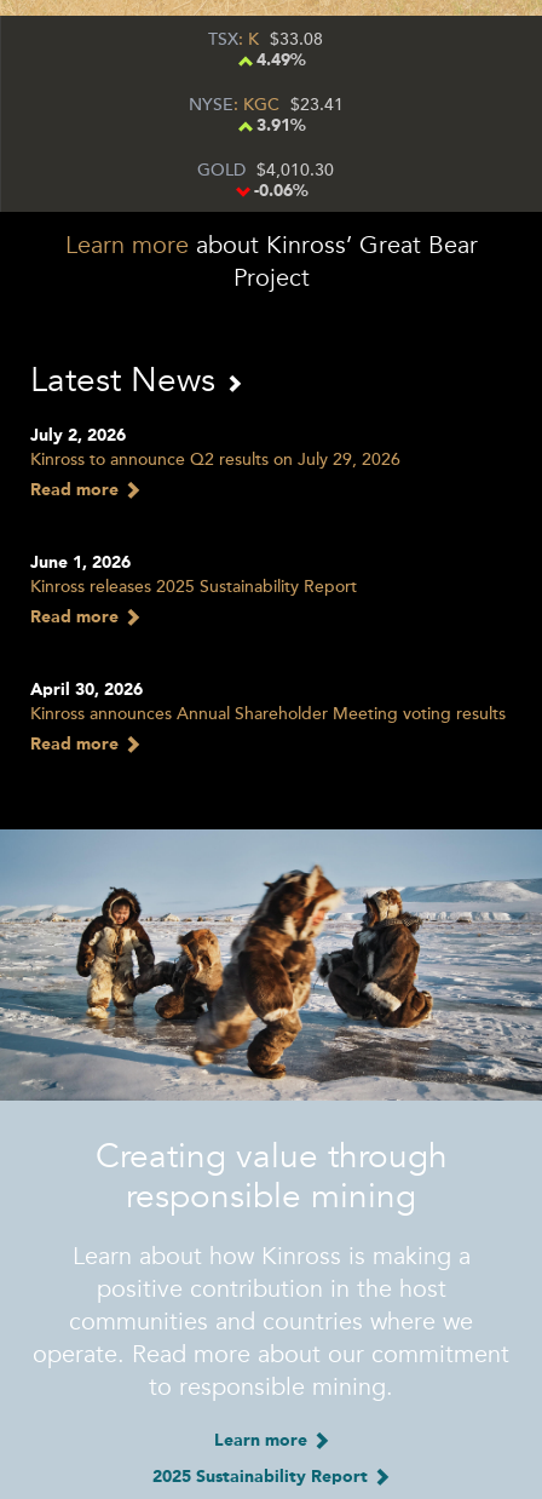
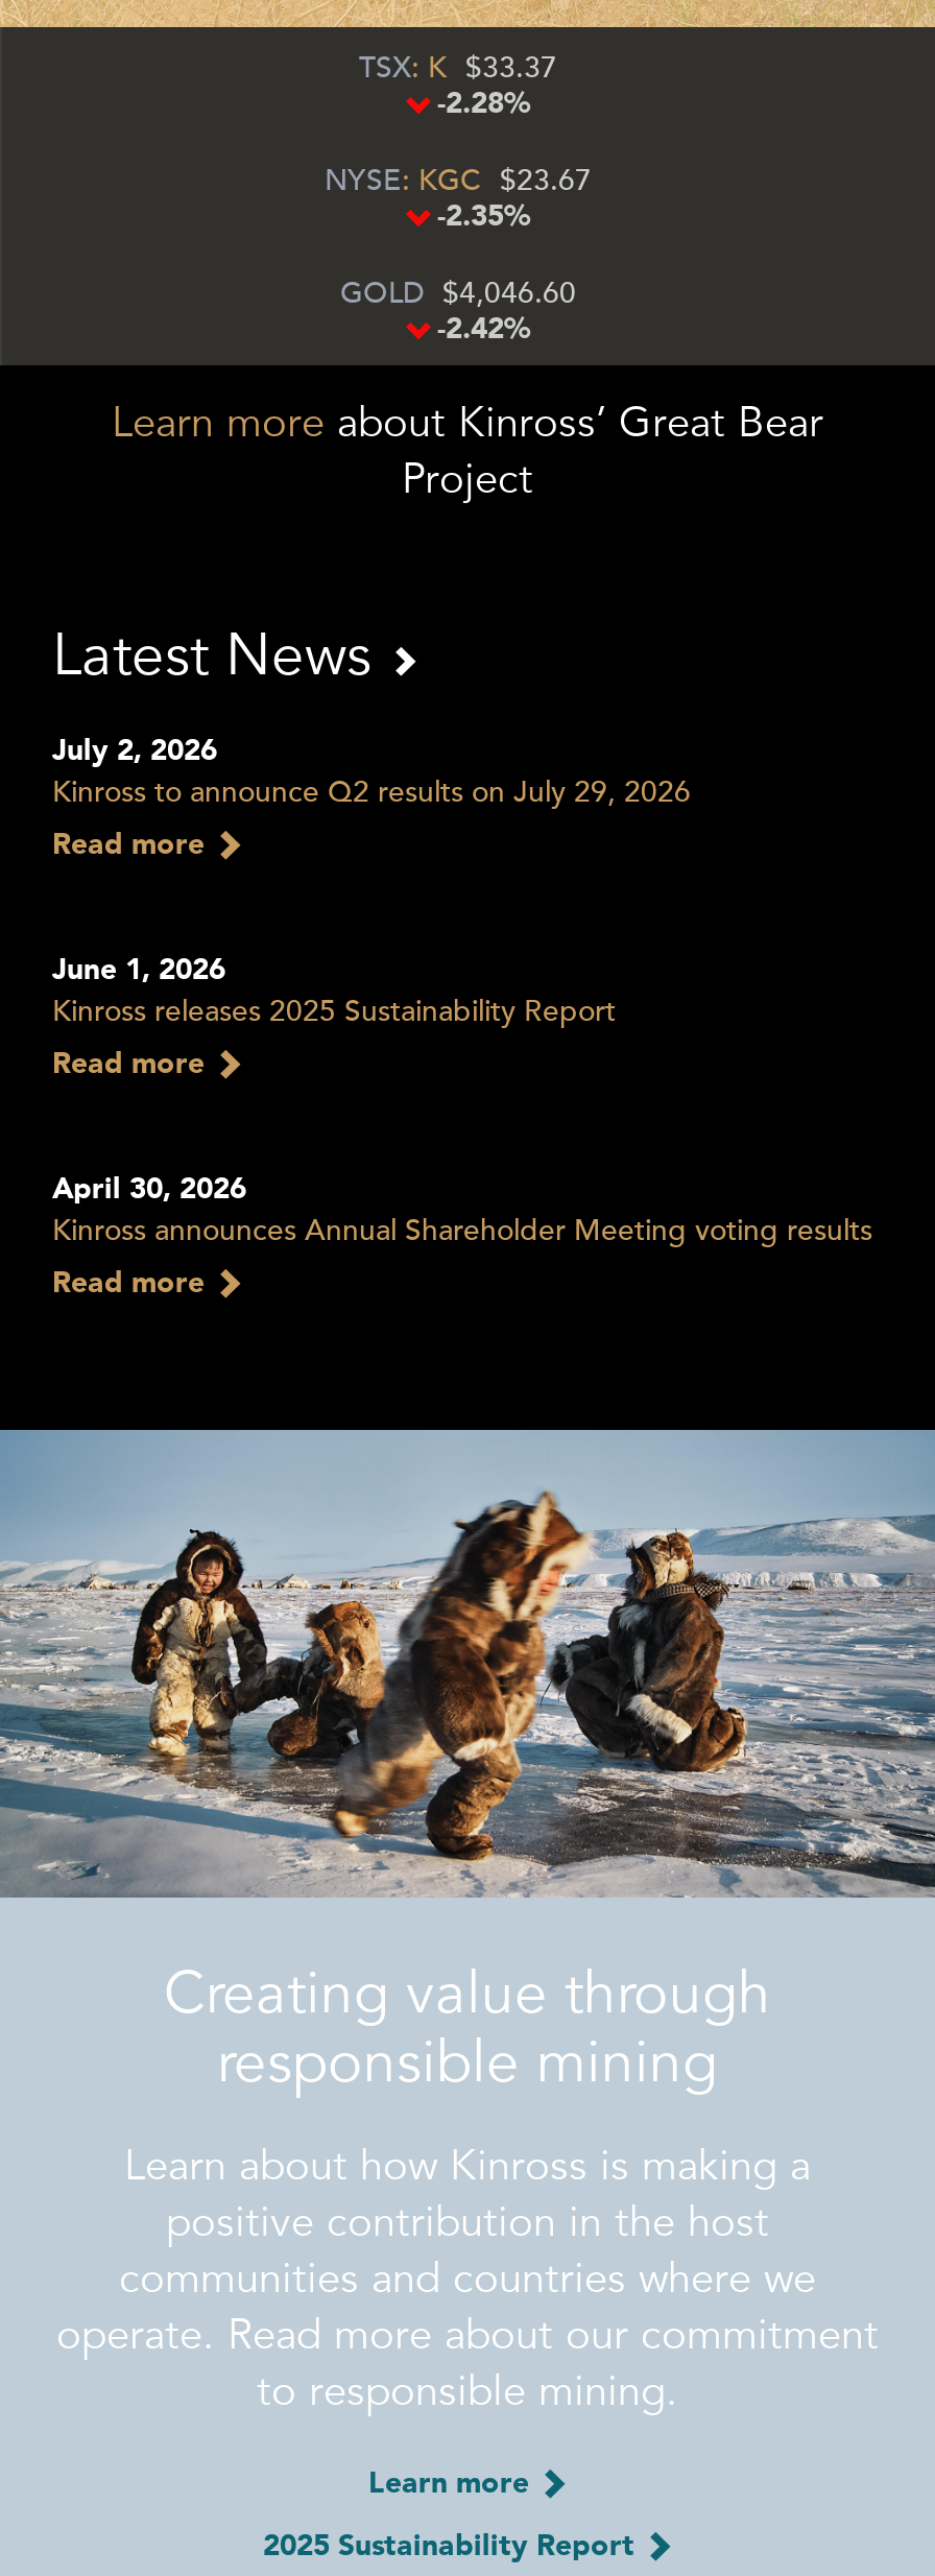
[208,29,323,50] TSX: K 33.08 -> [359,50,557,86] TSX: K 33.37
[256,52,305,69] 4.49% -> [437,90,531,119] -2.28%
[188,94,343,115] NYSE: KGC 23.41 -> [325,163,592,198] NYSE: KGC 23.67
[256,117,305,134] 3.91% -> [437,202,531,232] -2.35%
[197,160,334,180] GOLD 4,010.30 -> [340,276,576,311] GOLD 4,046.60
[253,183,308,200] -0.06% -> [437,315,531,344] -2.42%

